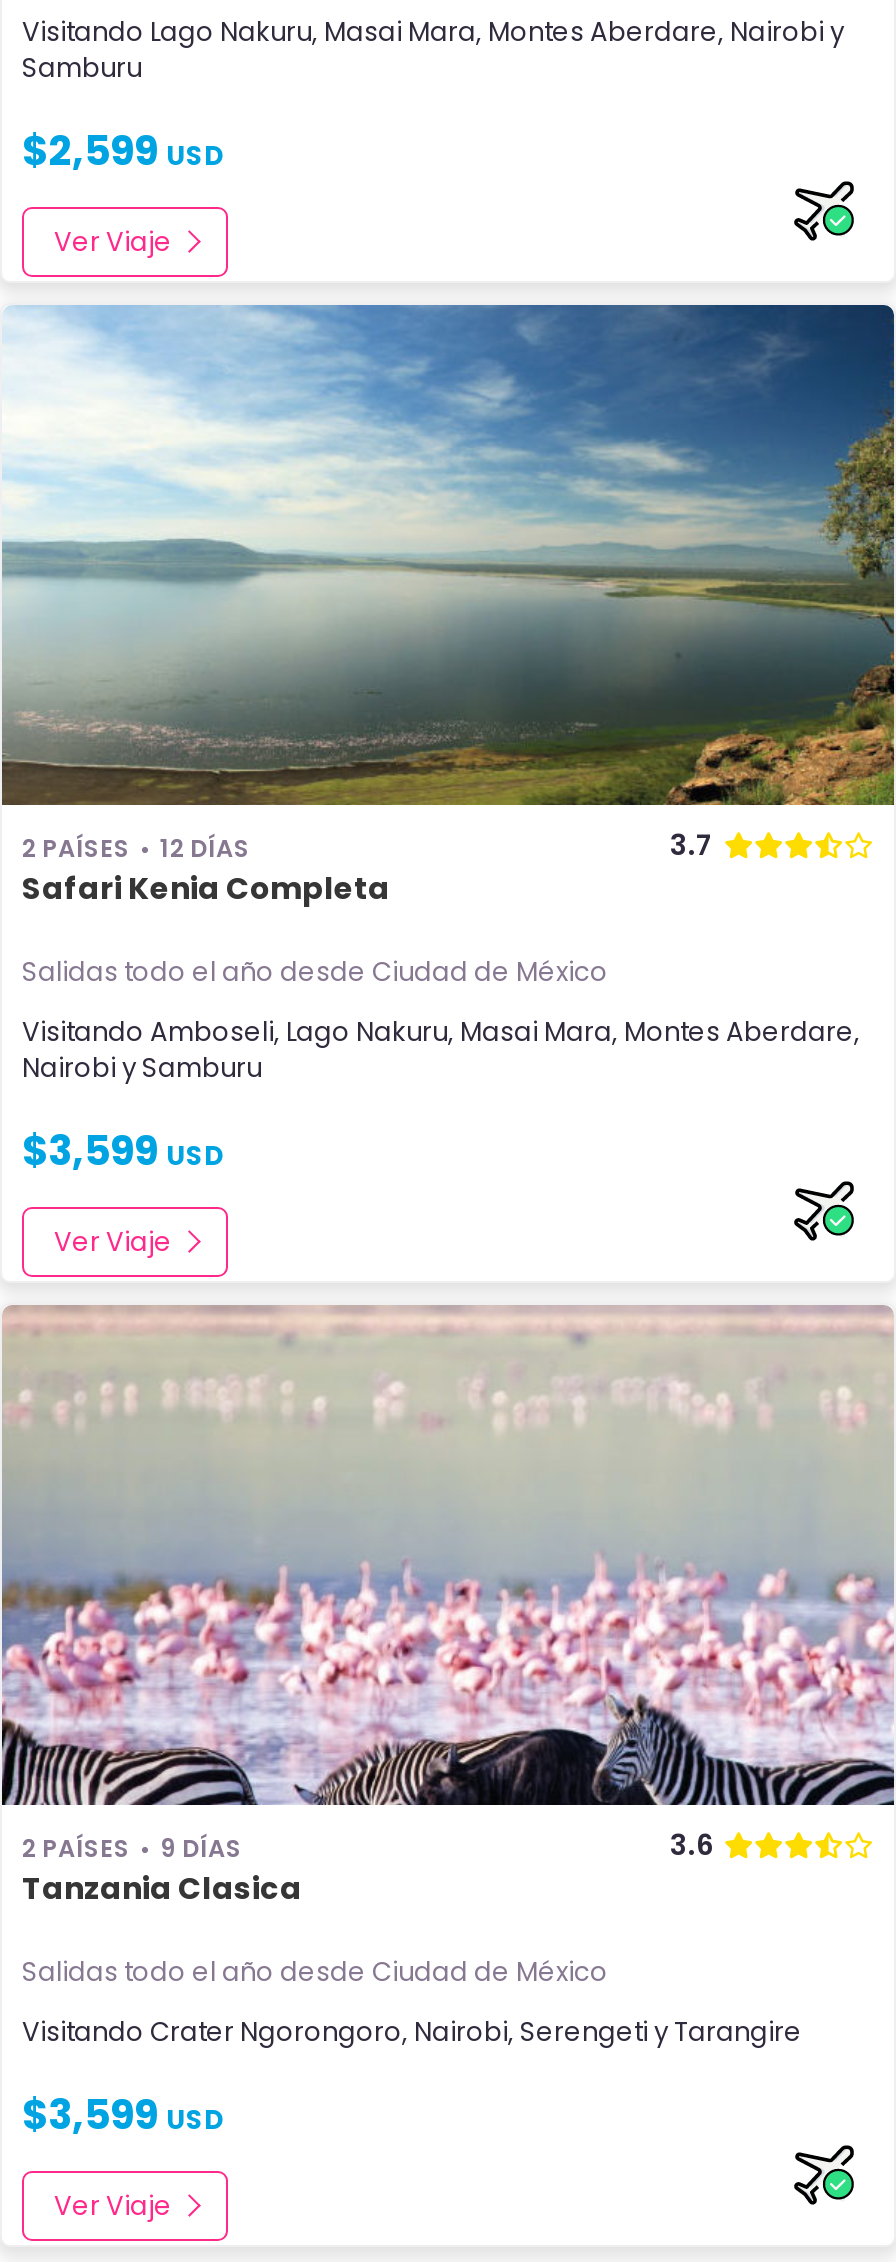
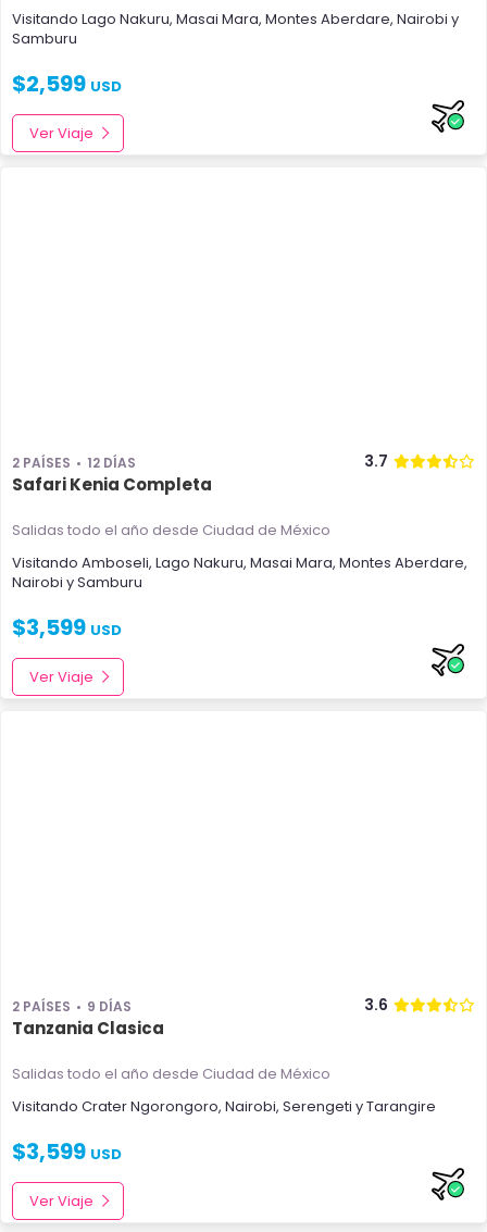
[6,303,890,807] [image] -> none
[6,1305,890,1807] [image] -> none

